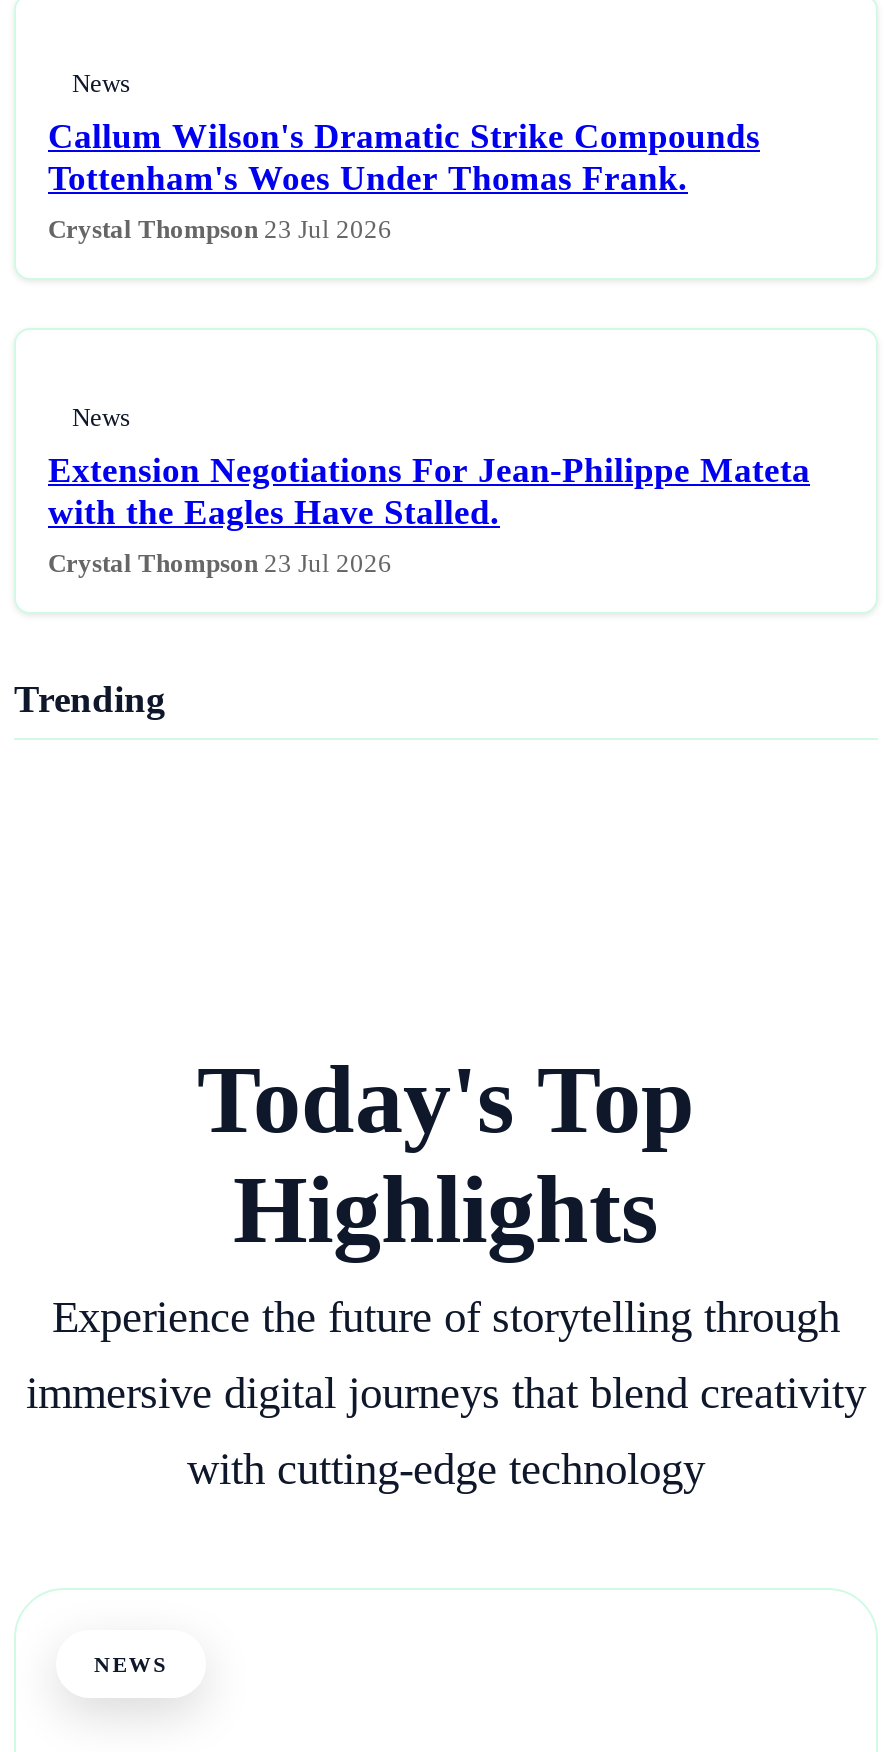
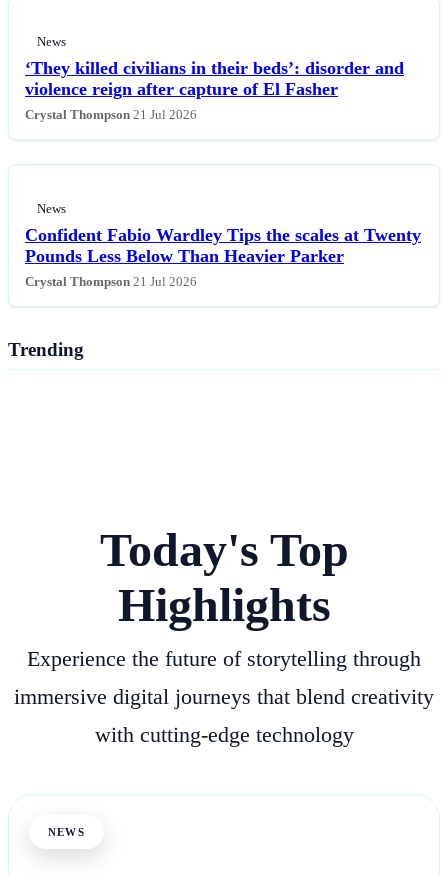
[48,116,760,244] Callum Wilson's Dramatic Strike Compounds | Tottenham's Woes Under Thomas Frank. | Crystal Thompson 23 Jul 2026 -> [25,58,404,122] ‘They killed civilians in their beds’: disorder and | violence reign after capture of El Fasher | Crystal Thompson 21 Jul 2026
[48,450,810,578] Extension Negotiations For Jean-Philippe Mateta | with the Eagles Have Stalled. | Crystal Thompson 23 Jul 2026 -> [25,225,421,289] Confident Fabio Wardley Tips the scales at Twenty | Pounds Less Below Than Heavier Parker | Crystal Thompson 21 Jul 2026

